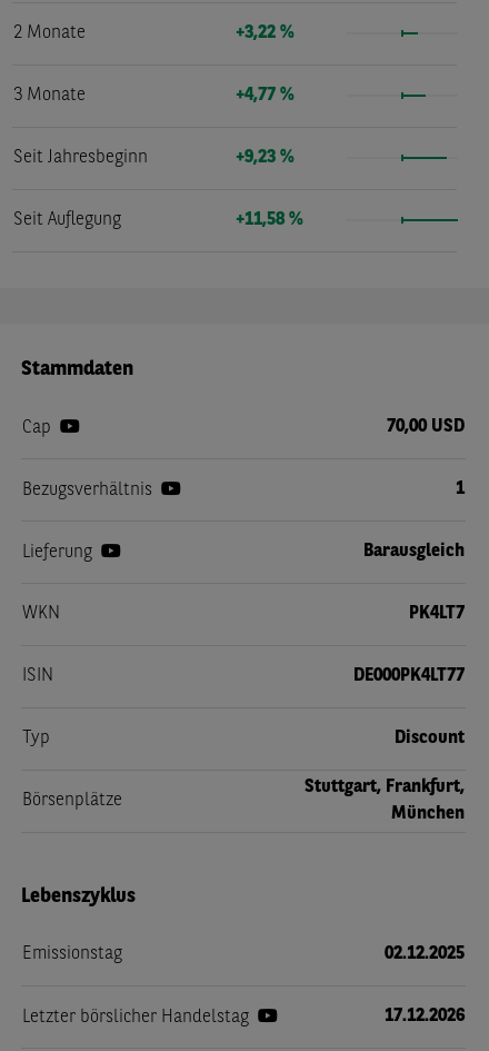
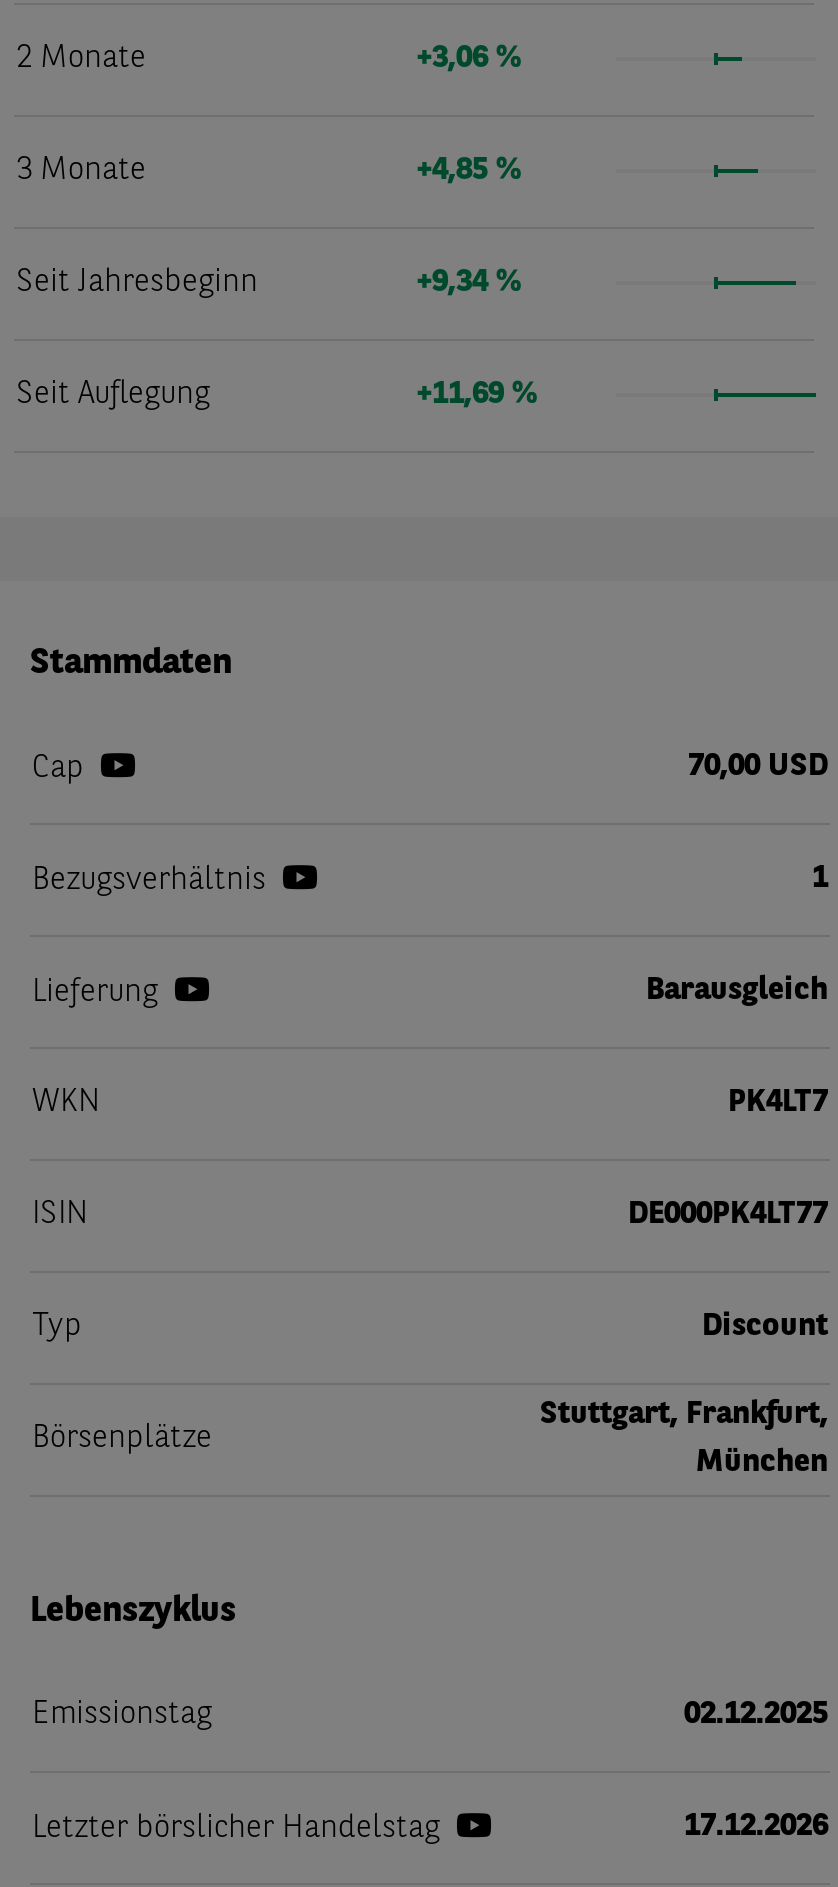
[236,24,295,42] +3,22 % -> [416,42,522,74] +3,06 %
[236,86,295,104] +4,77 % -> [416,154,522,186] +4,85 %
[236,149,295,166] +9,23 % -> [416,266,522,298] +9,34 %
[236,211,303,229] +11,58 % -> [416,378,538,410] +11,69 %

